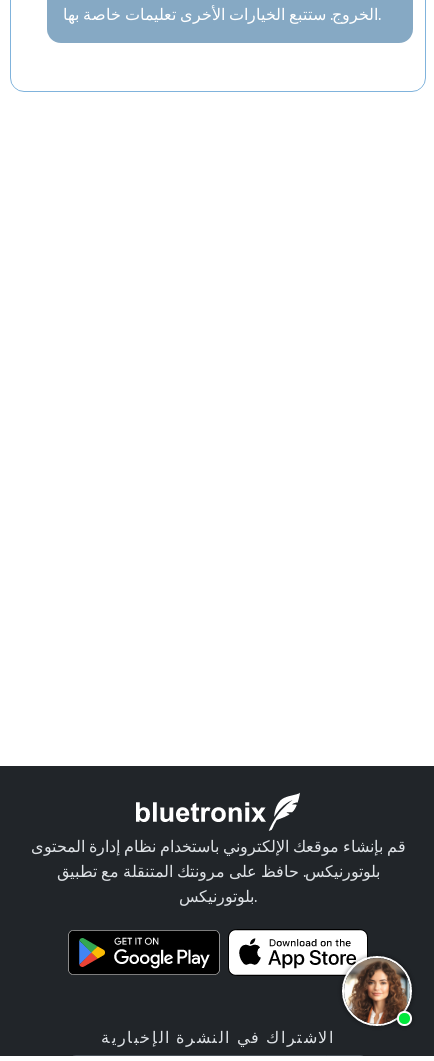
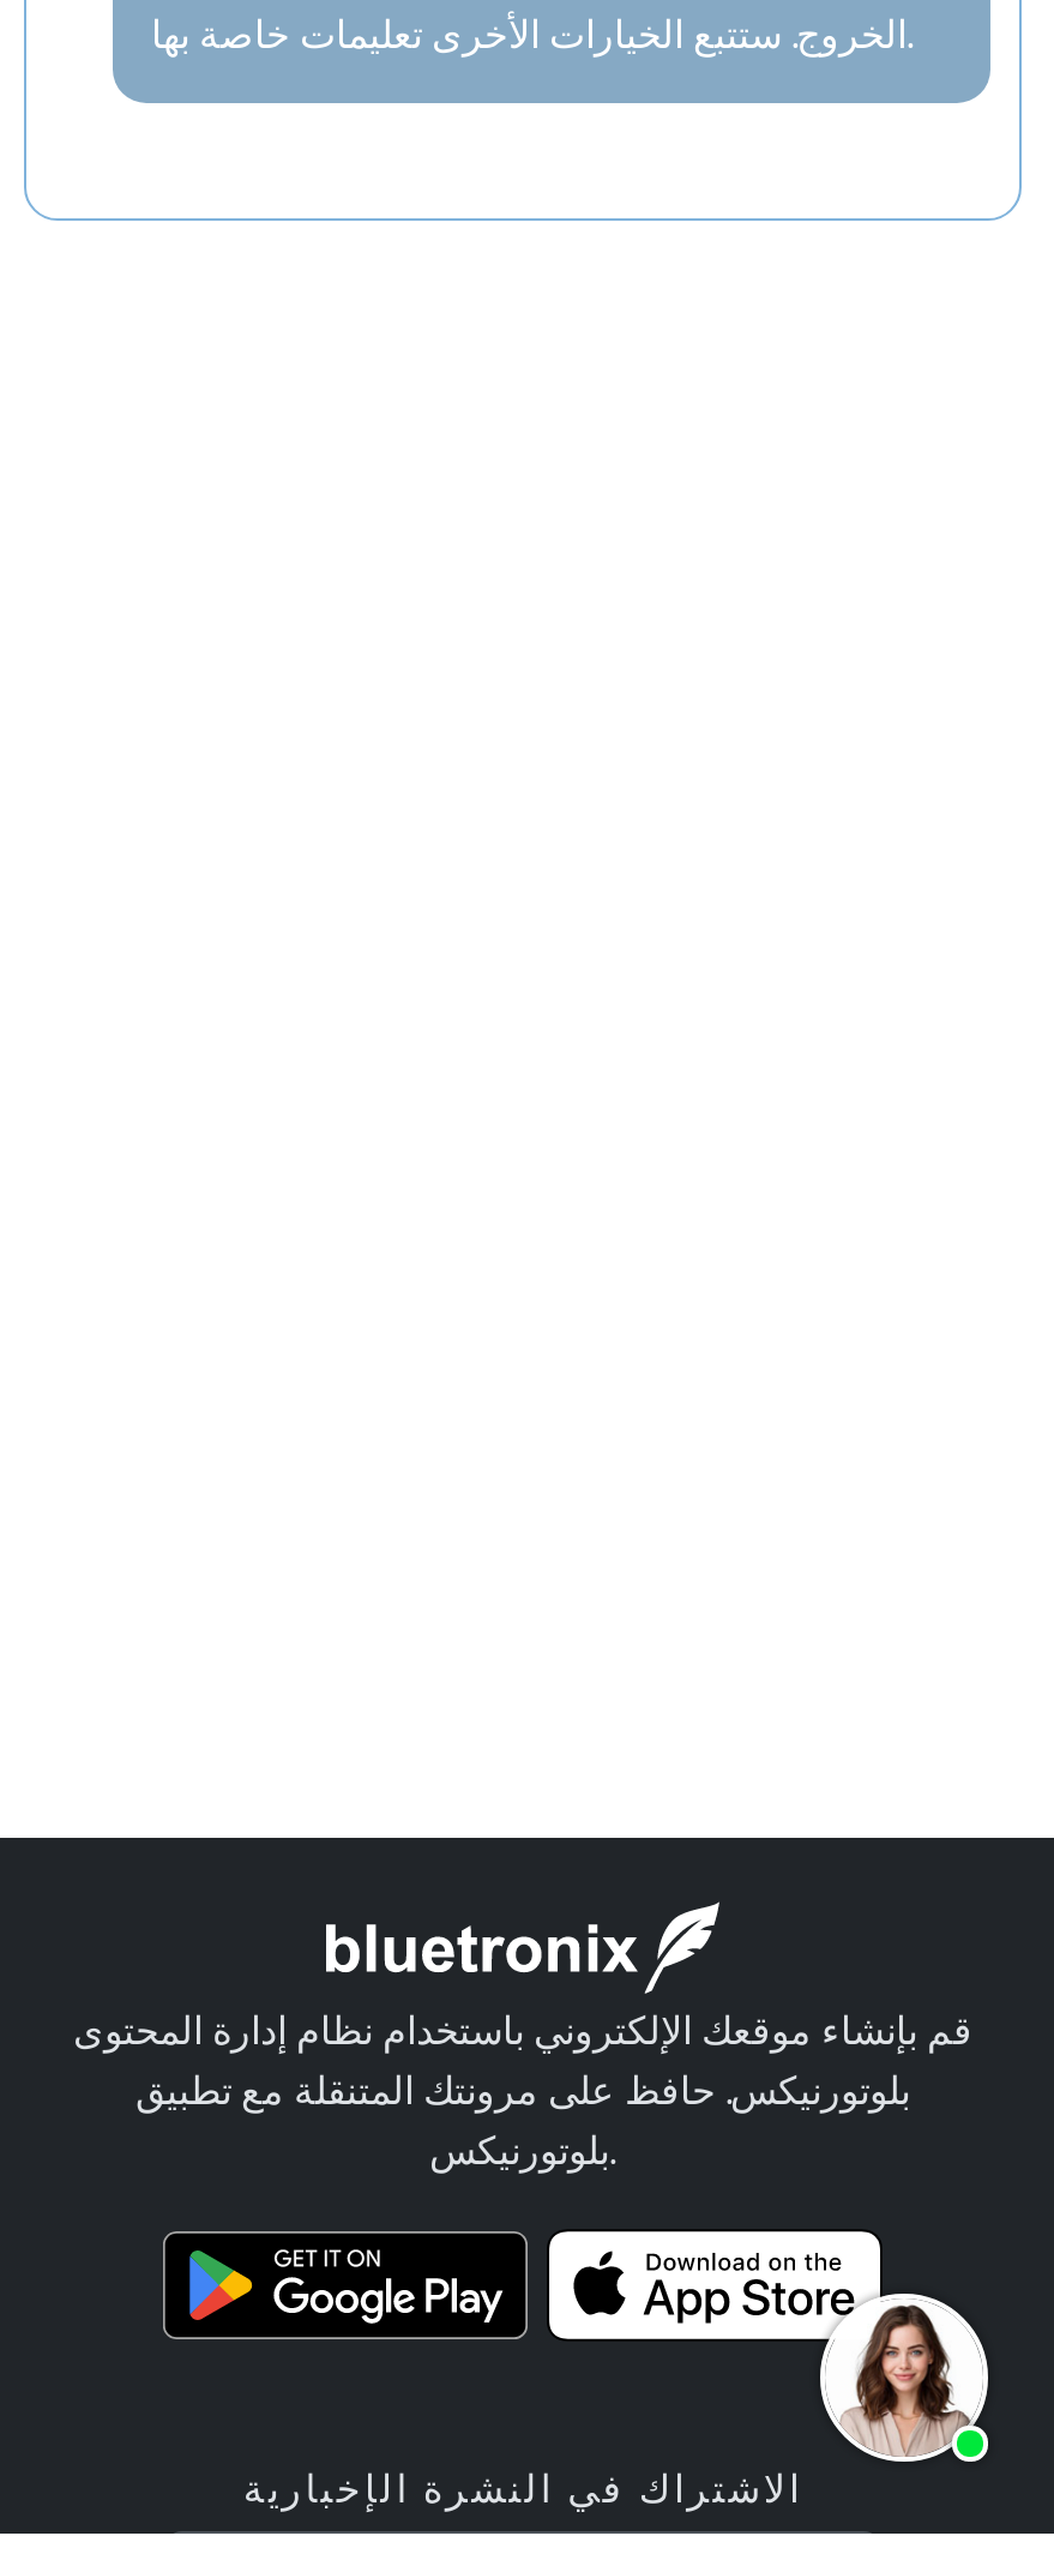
[346,958,410,1024] [image] -> [830,2296,983,2459] [image]

